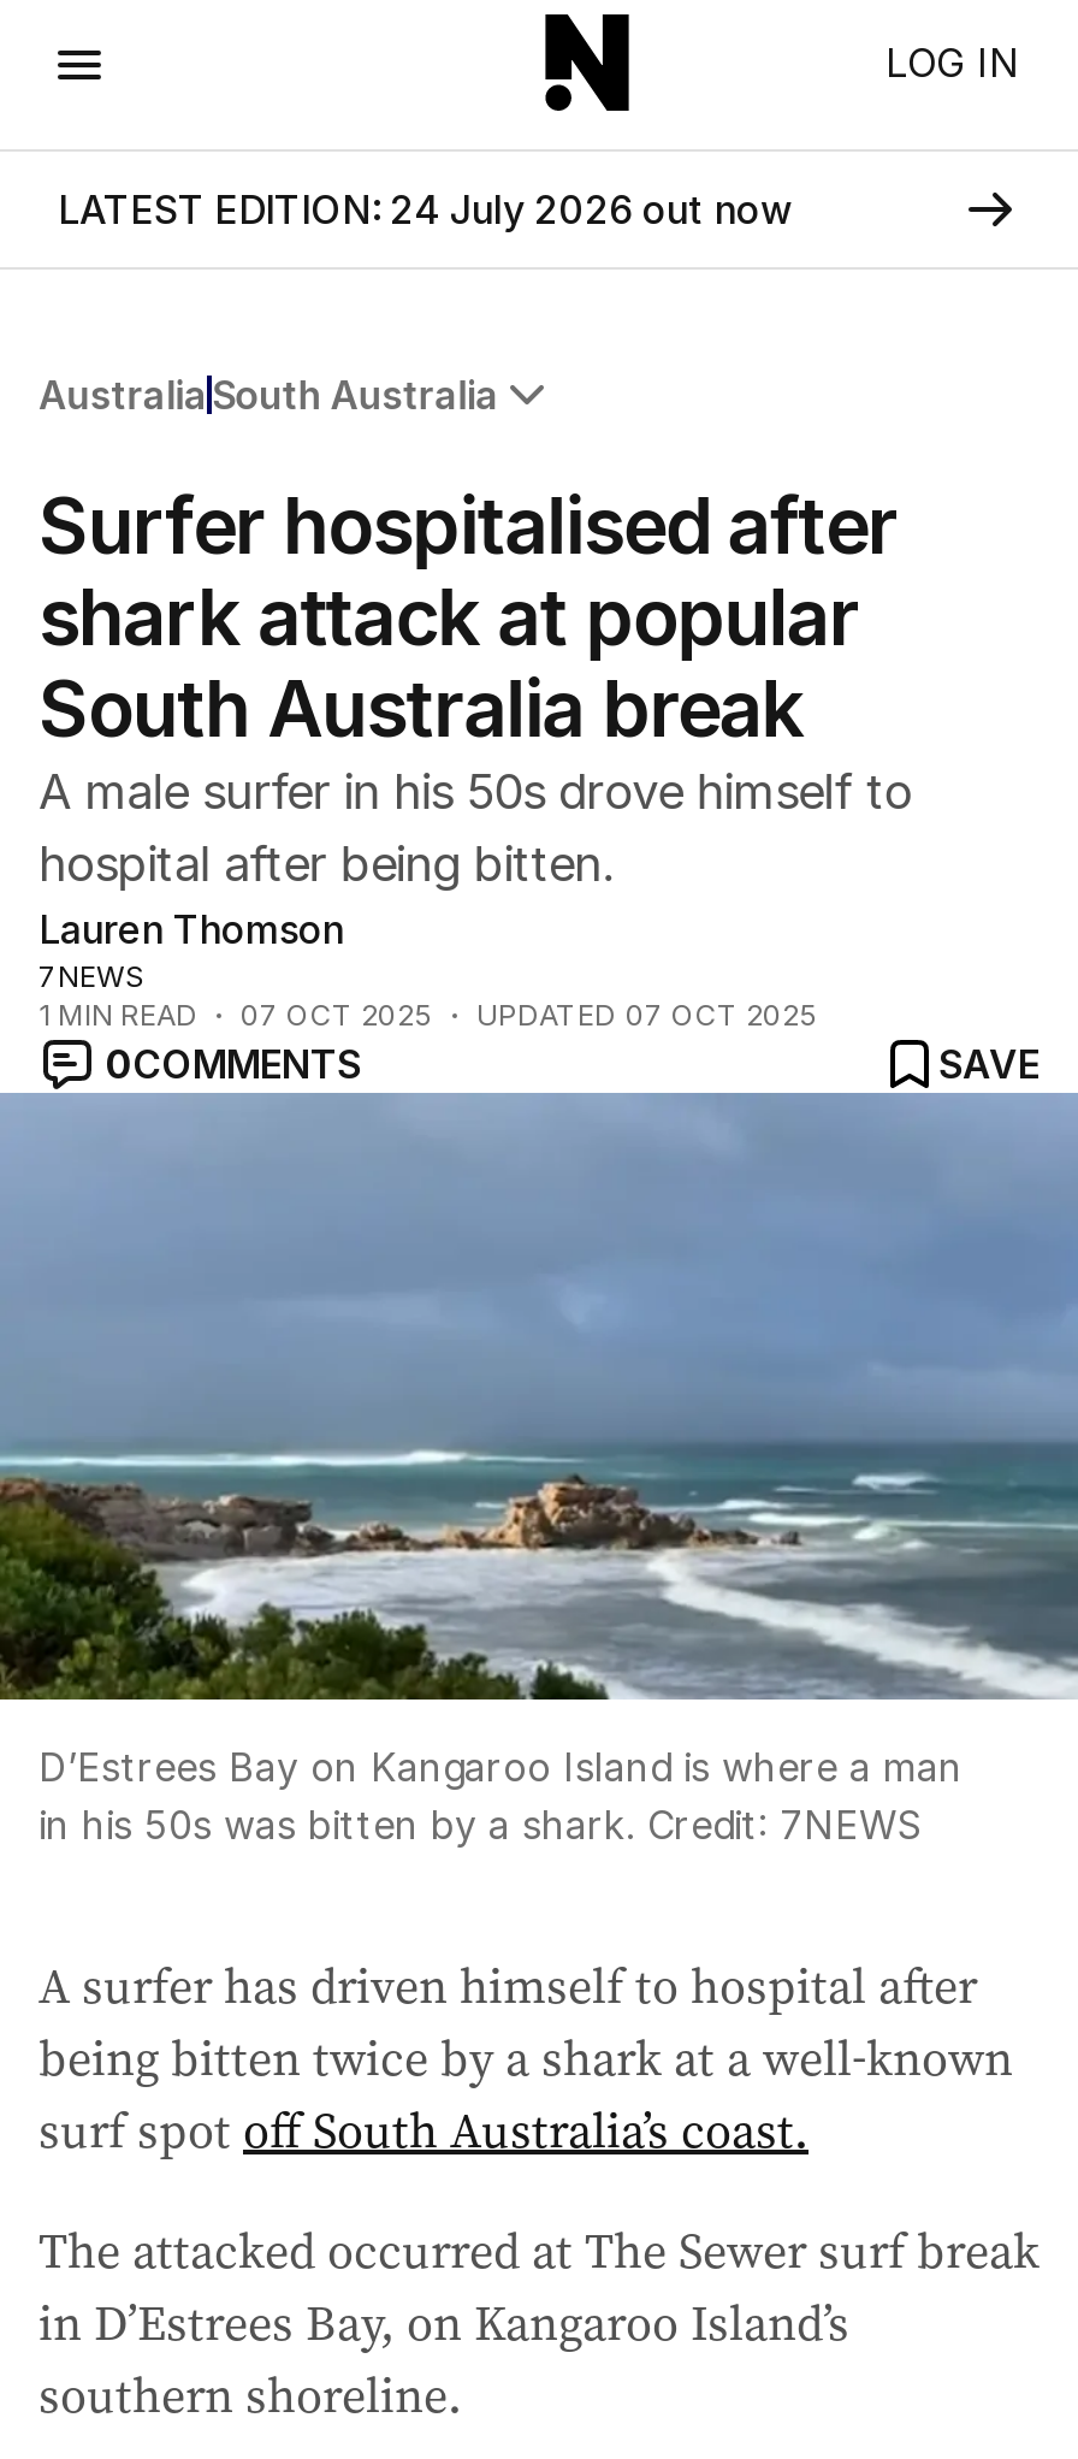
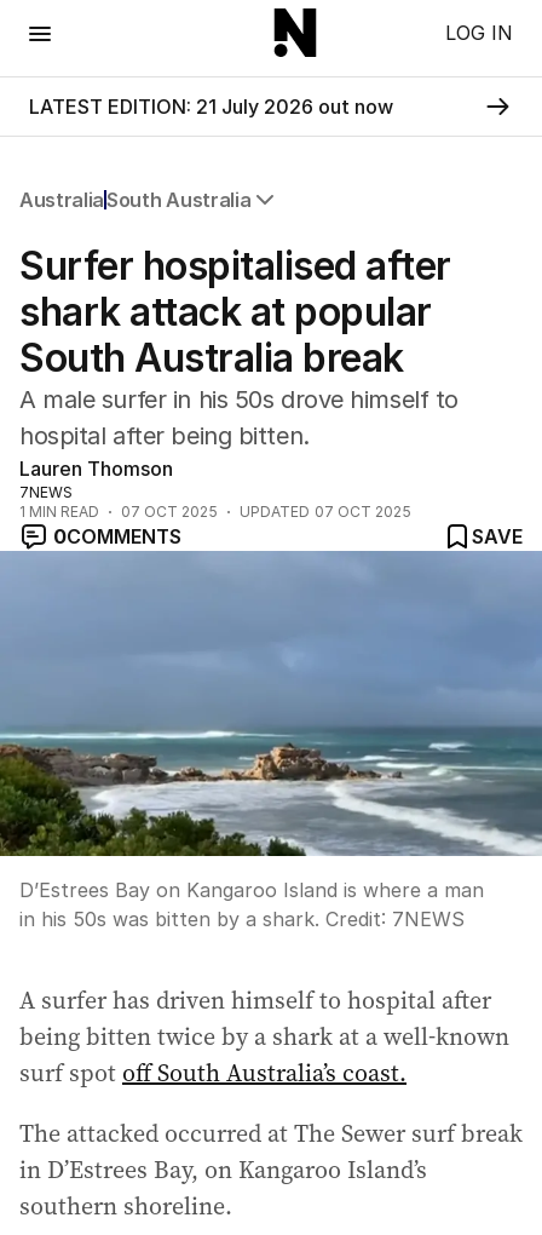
[58,185,792,234] LATEST EDITION: 24 July 2026 out now -> [29,94,393,119] LATEST EDITION: 21 July 2026 out now

